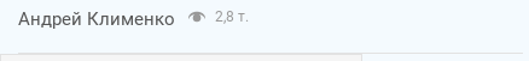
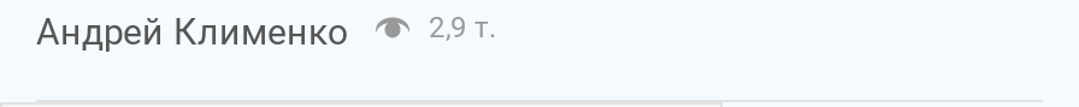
[215,8,249,25] 2,8 т. -> [429,10,496,44] 2,9 т.

